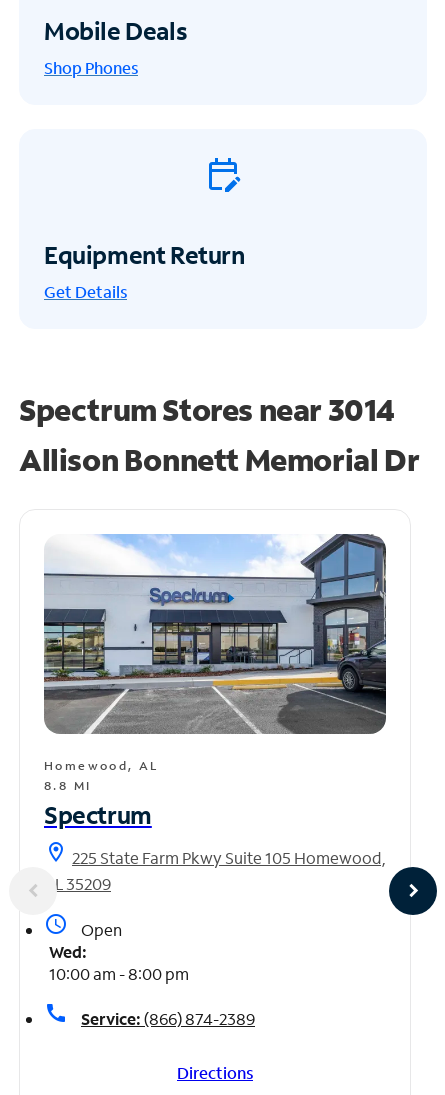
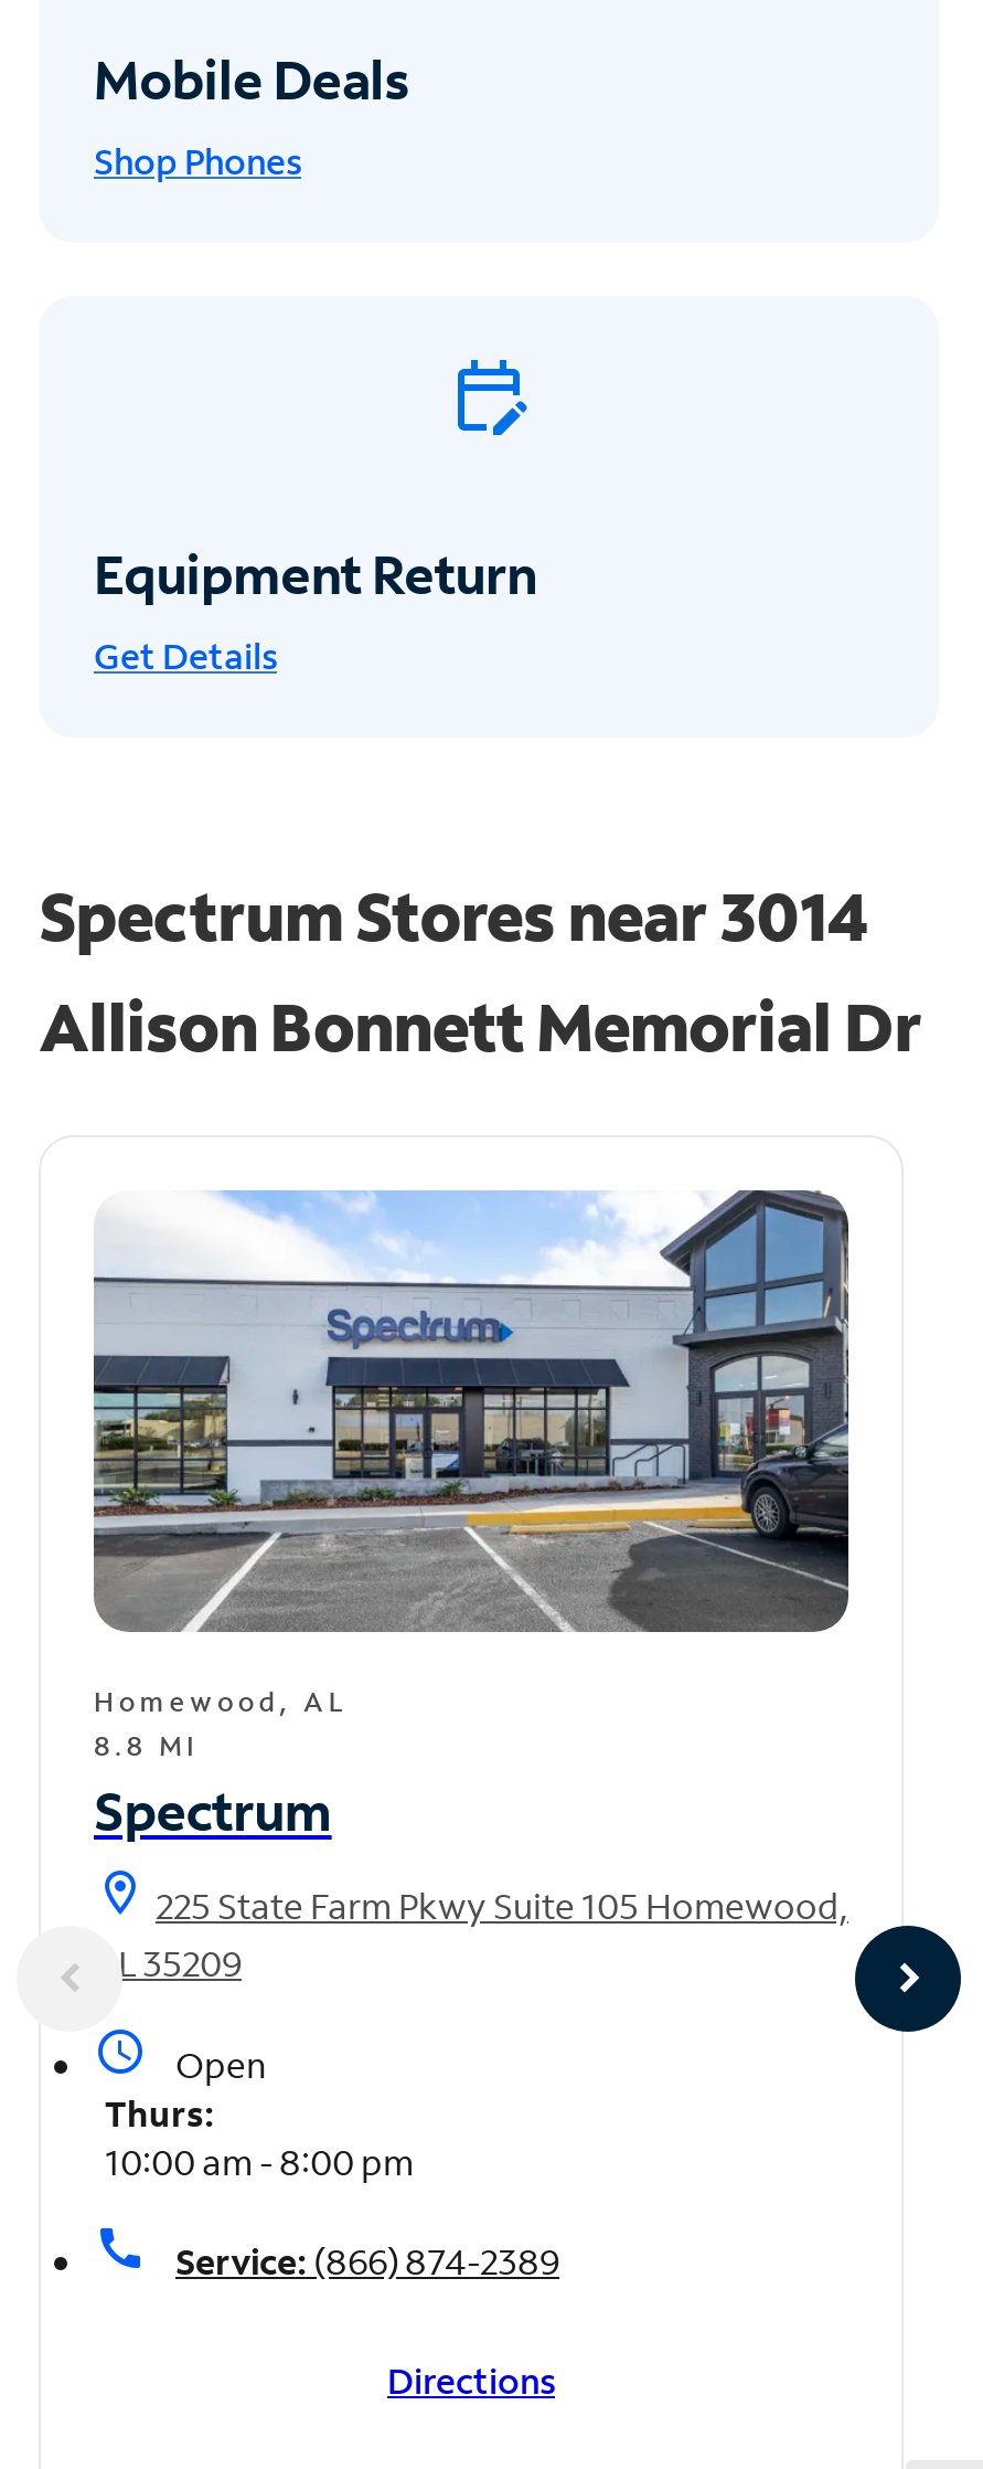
[49,941,90,962] Wed: -> [105,2089,222,2136] Thurs:

